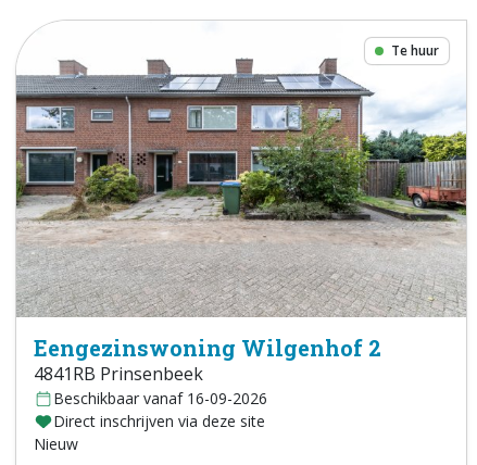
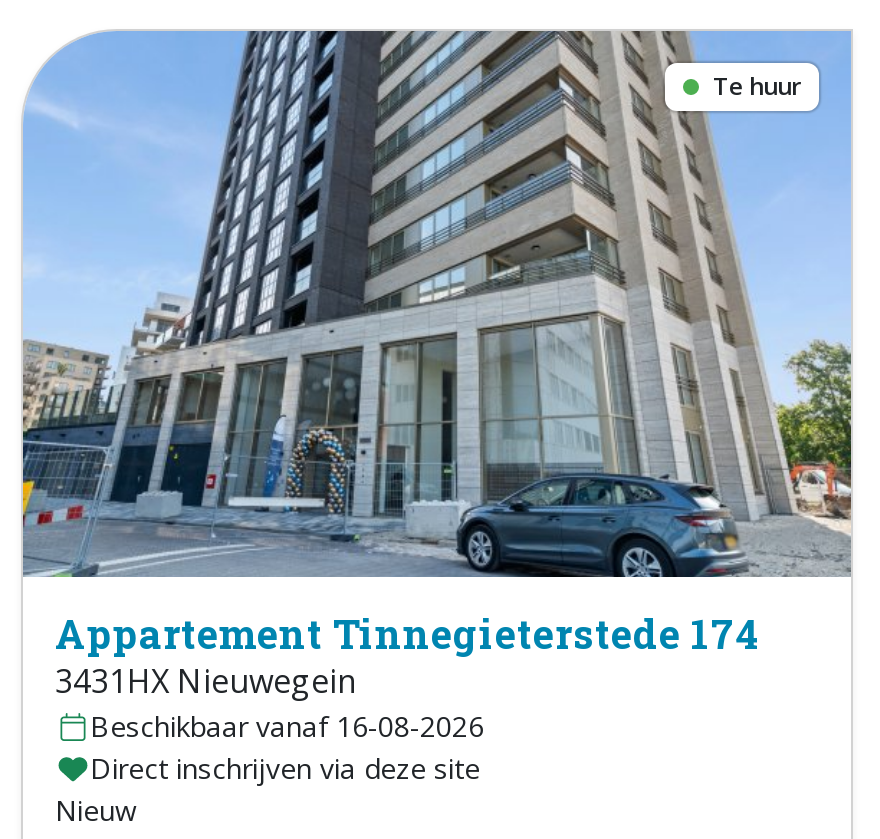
[15,21,467,408] [image] | Eengezinswoning Wilgenhof 2 | 4841RB Prinsenbeek | Beschikbaar vanaf 16-09-2026 -> [21,29,853,745] [image] | Appartement Tinnegieterstede 174 | 3431HX Nieuwegein | Beschikbaar vanaf 16-08-2026

